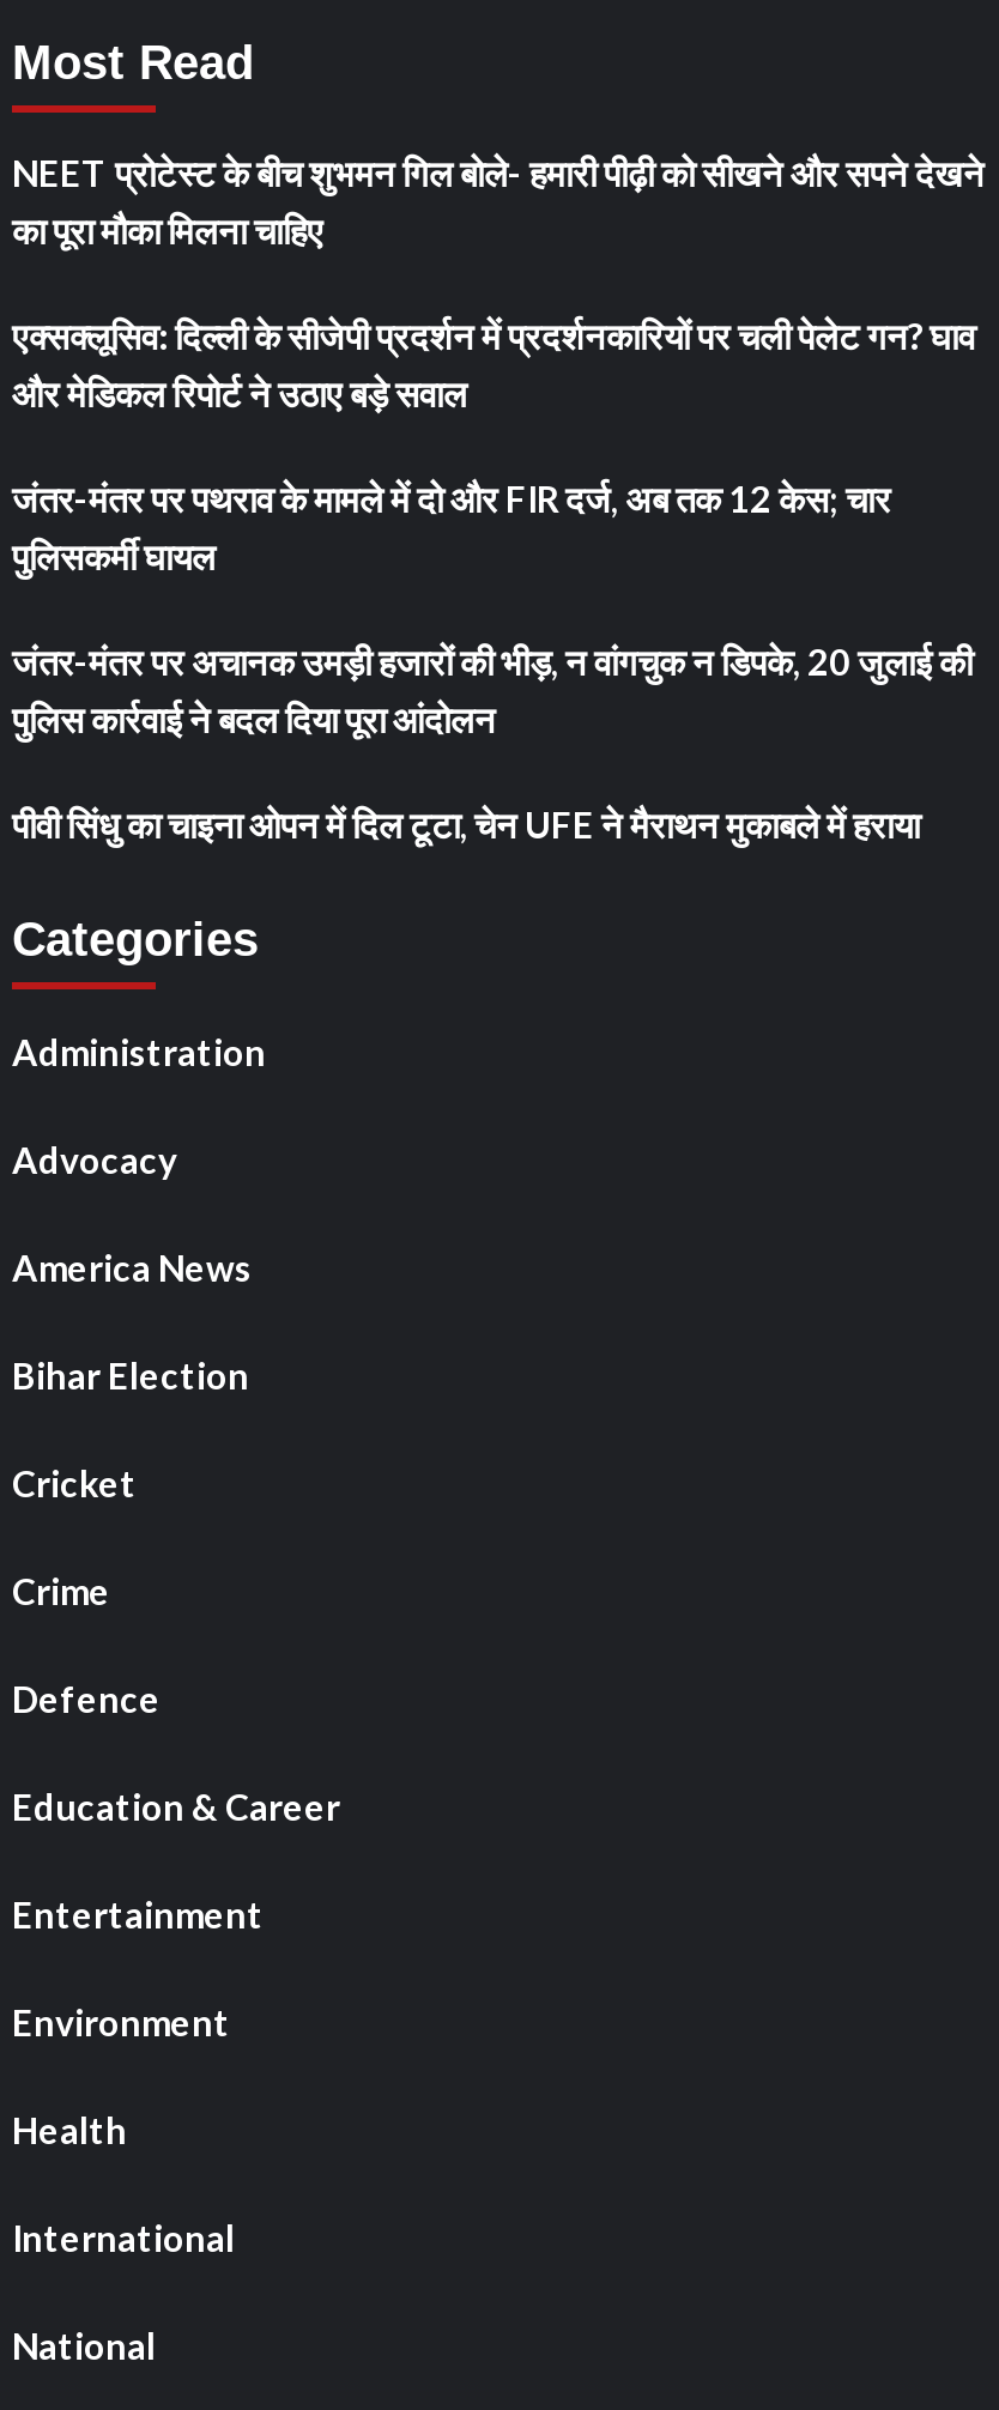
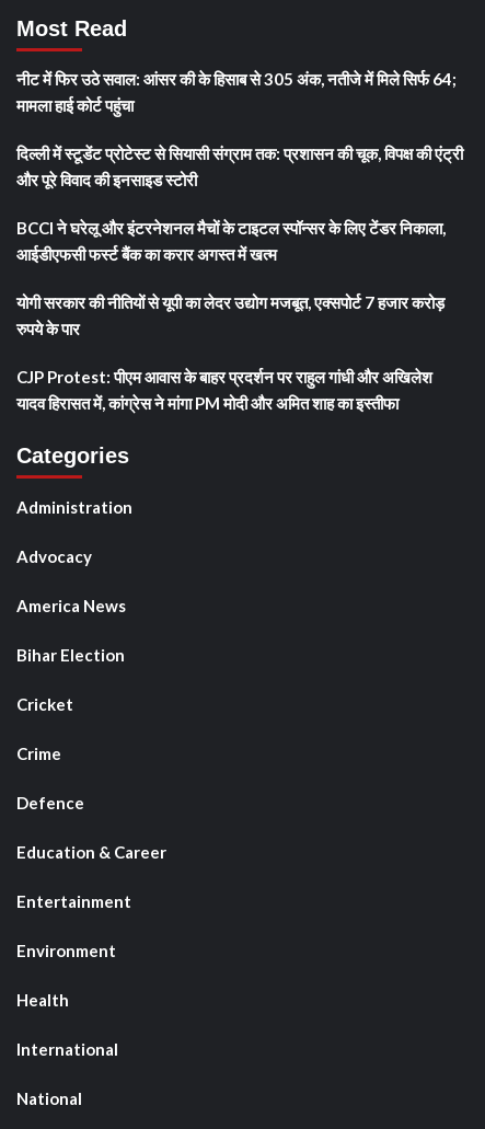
[12,152,985,252] NEET प्रोटेस्ट के बीच शुभमन गिल बोले- हमारी पीढ़ी को सीखने और सपने देखने | का पूरा मौका मिलना चाहिए -> [16,69,457,115] नीट में फिर उठे सवाल: आंसर की के हिसाब से 305 अंक, नतीजे में मिले सिर्फ 64; | मामला हाई कोर्ट पहुंचा
[12,315,975,415] एक्सक्लूसिव: दिल्ली के सीजेपी प्रदर्शन में प्रदर्शनकारियों पर चली पेलेट गन? घाव | और मेडिकल रिपोर्ट ने उठाए बड़े सवाल -> [16,144,463,190] दिल्ली में स्टूडेंट प्रोटेस्ट से सियासी संग्राम तक: प्रशासन की चूक, विपक्ष की एंट्री | और पूरे विवाद की इनसाइड स्टोरी
[12,477,891,578] जंतर-मंतर पर पथराव के मामले में दो और FIR दर्ज, अब तक 12 केस; चार | पुलिसकर्मी घायल -> [16,218,446,264] BCCI ने घरेलू और इंटरनेशनल मैचों के टाइटल स्पॉन्सर के लिए टेंडर निकाला, | आईडीएफसी फर्स्ट बैंक का करार अगस्त में खत्म
[12,640,973,741] जंतर-मंतर पर अचानक उमड़ी हजारों की भीड़, न वांगचुक न डिपके, 20 जुलाई की | पुलिस कार्रवाई ने बदल दिया पूरा आंदोलन -> [16,293,444,339] योगी सरकार की नीतियों से यूपी का लेदर उद्योग मजबूत, एक्सपोर्ट 7 हजार करोड़ | रुपये के पार
[12,803,920,846] पीवी सिंधु का चाइना ओपन में दिल टूटा, चेन UFE ने मैराथन मुकाबले में हराया -> [16,367,432,413] CJP Protest: पीएम आवास के बाहर प्रदर्शन पर राहुल गांधी और अखिलेश | यादव हिरासत में, कांग्रेस ने मांगा PM मोदी और अमित शाह का इस्तीफा

